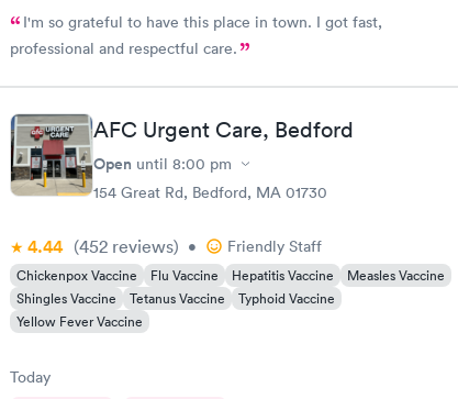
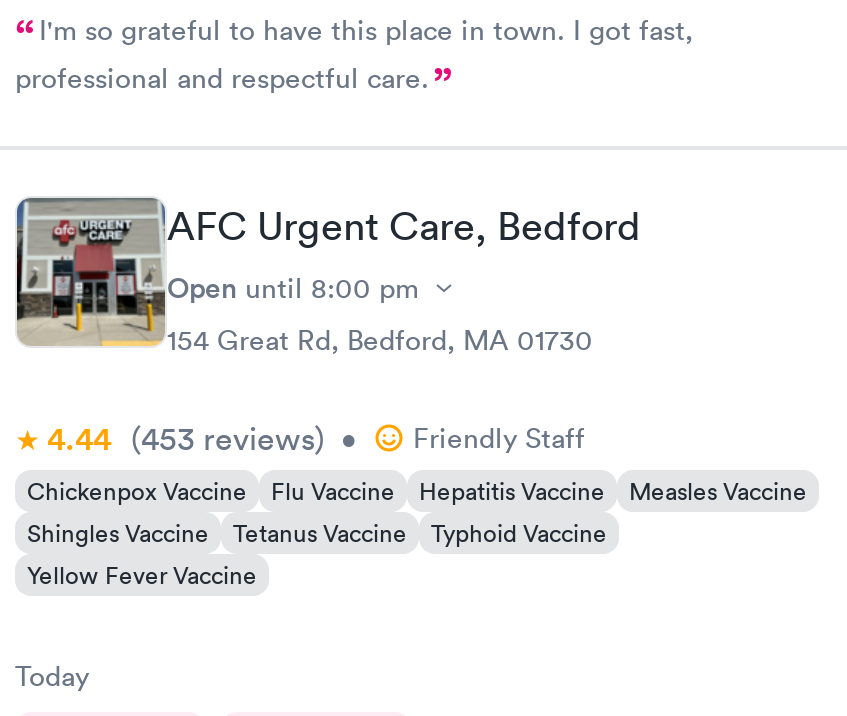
[27,235,322,258] 4.44 (452 reviews) • Friendly Staff -> [47,418,585,460] 4.44 (453 reviews) • Friendly Staff

